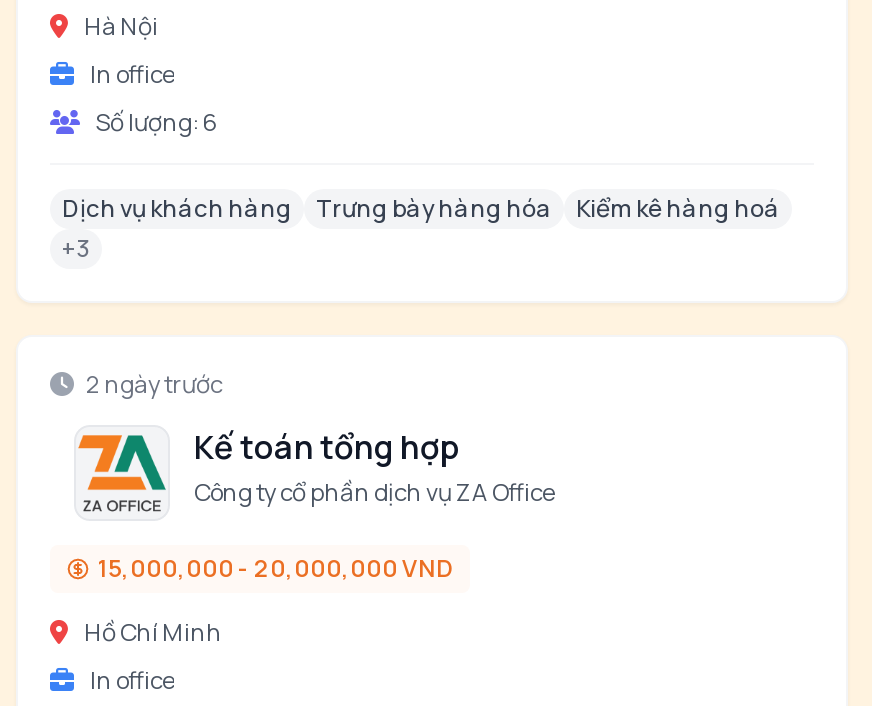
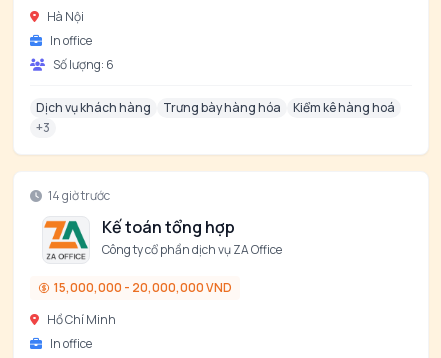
[86,367,222,401] 2 ngày trước -> [48,187,110,204] 14 giờ trước

